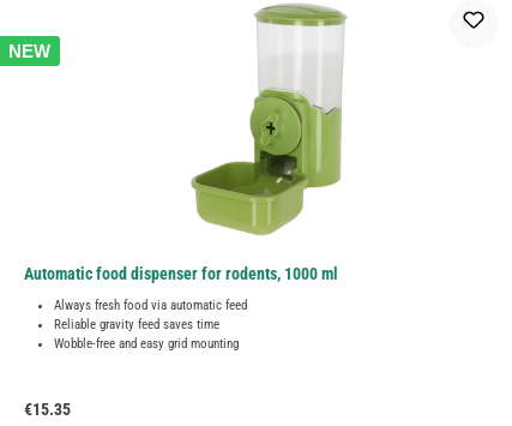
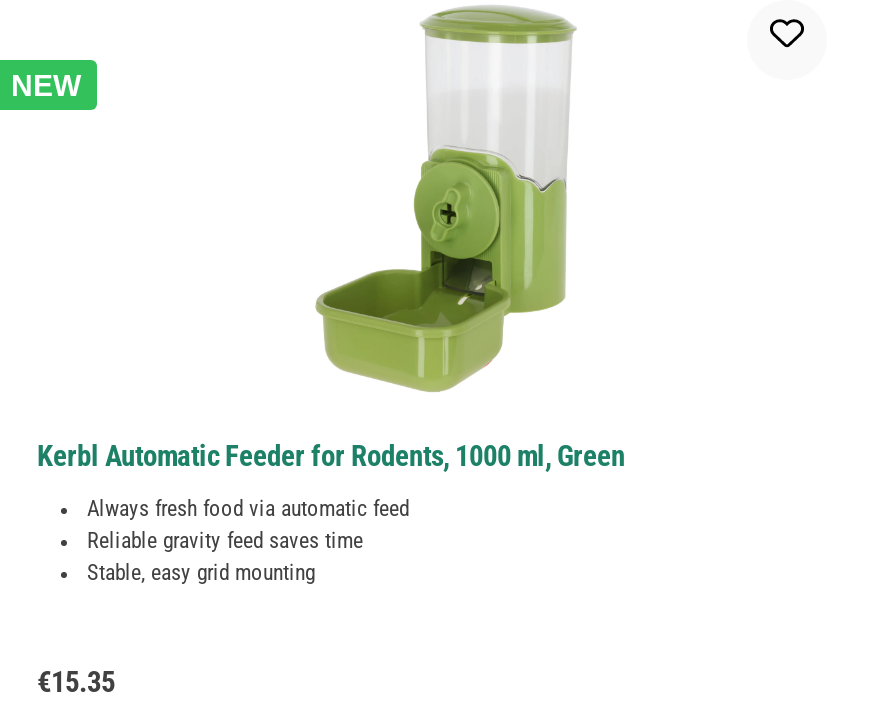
[24,264,338,284] Automatic food dispenser for rodents, 1000 ml -> [37,439,625,473] Kerbl Automatic Feeder for Rodents, 1000 ml, Green
[54,336,239,351] Wobble-free and easy grid mounting -> [87,559,315,585] Stable, easy grid mounting

